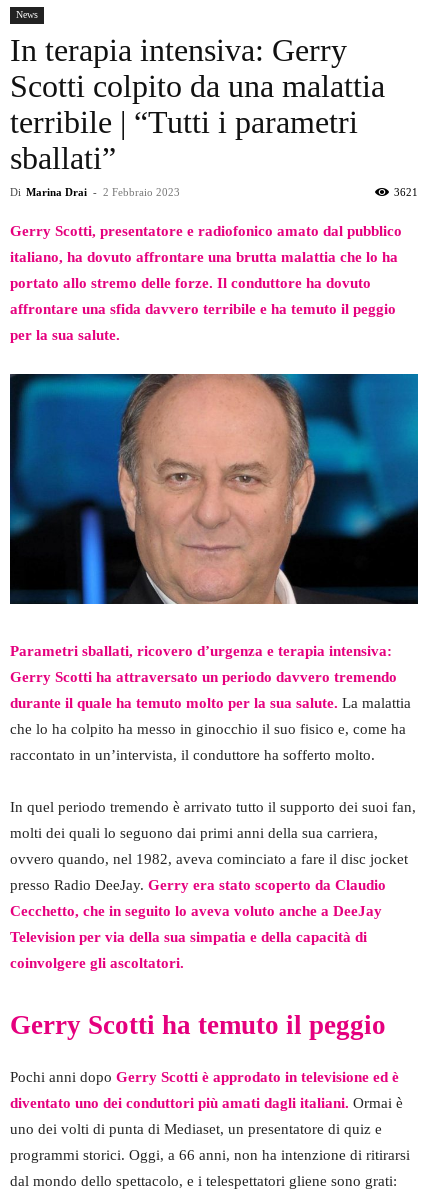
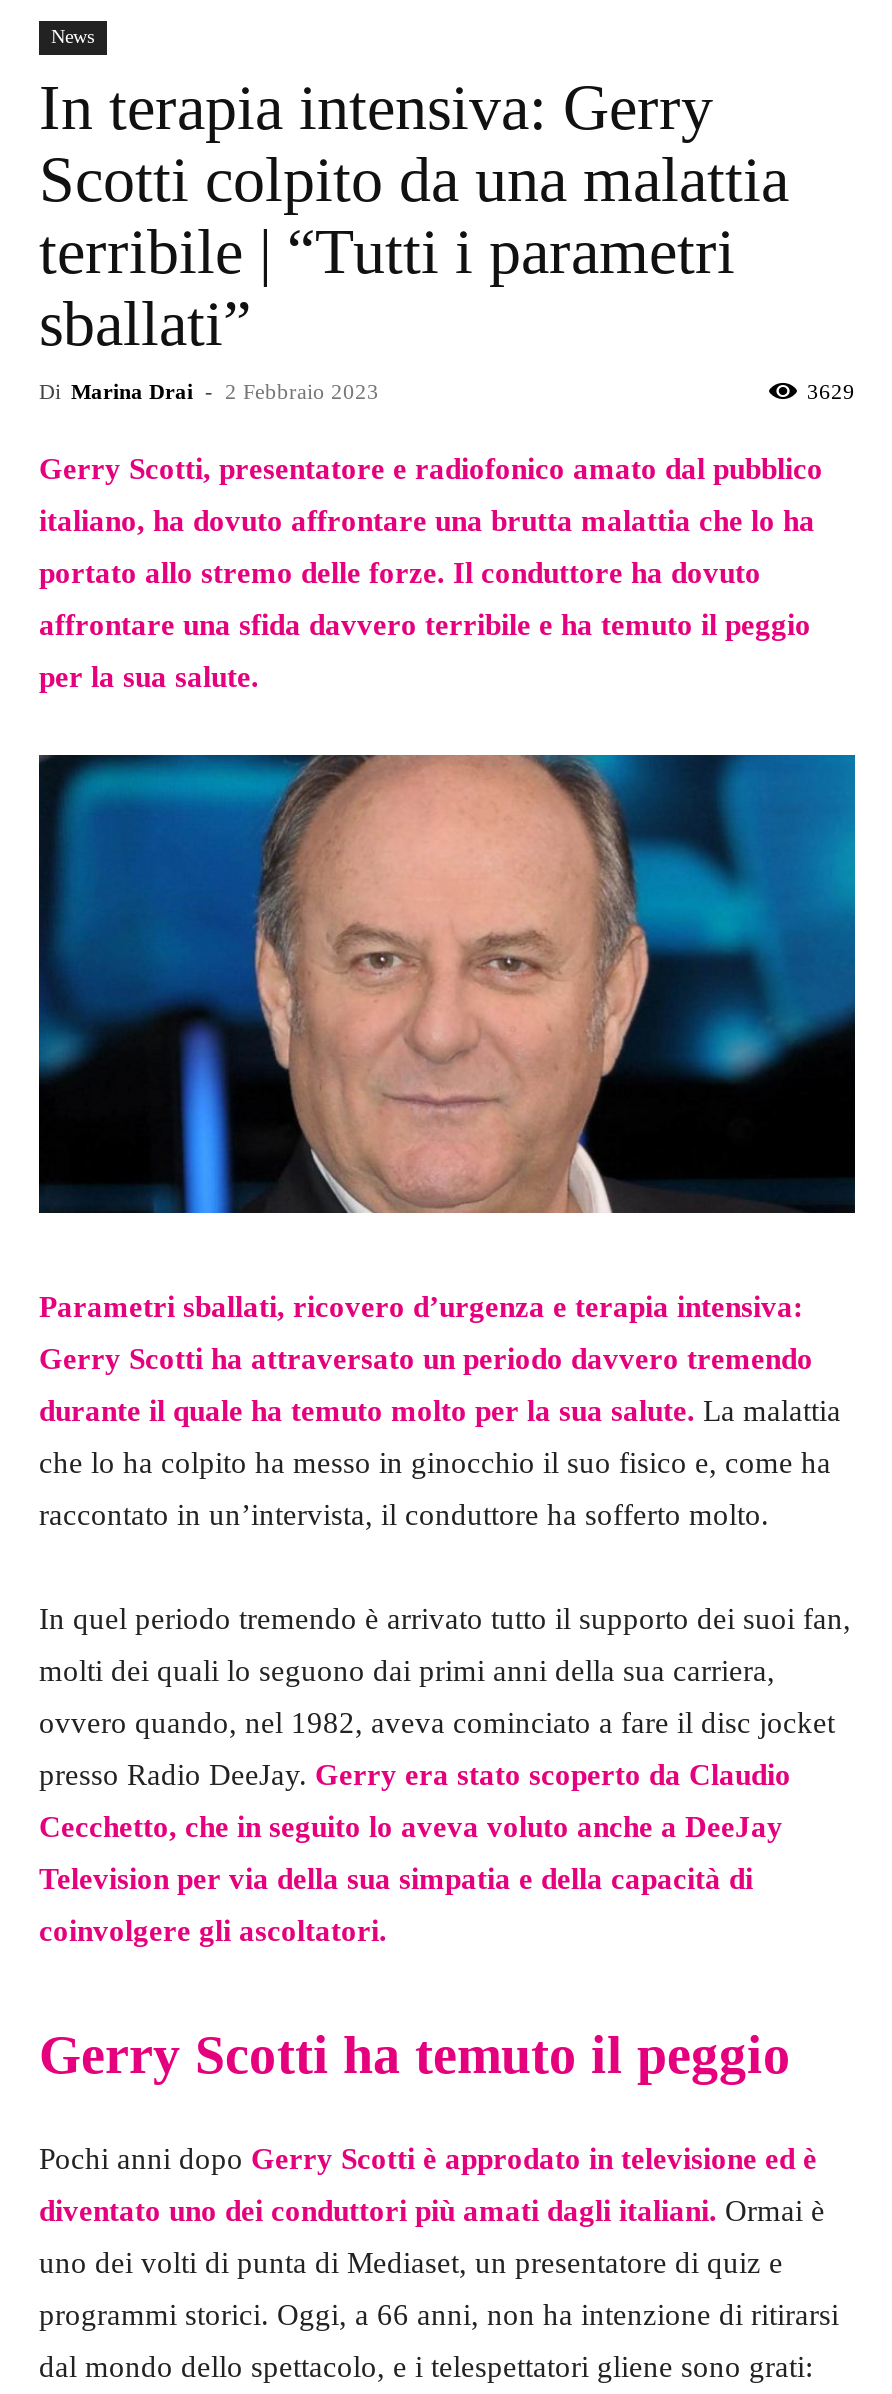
[394,186,418,198] 3621 -> [807,379,855,403] 3629

